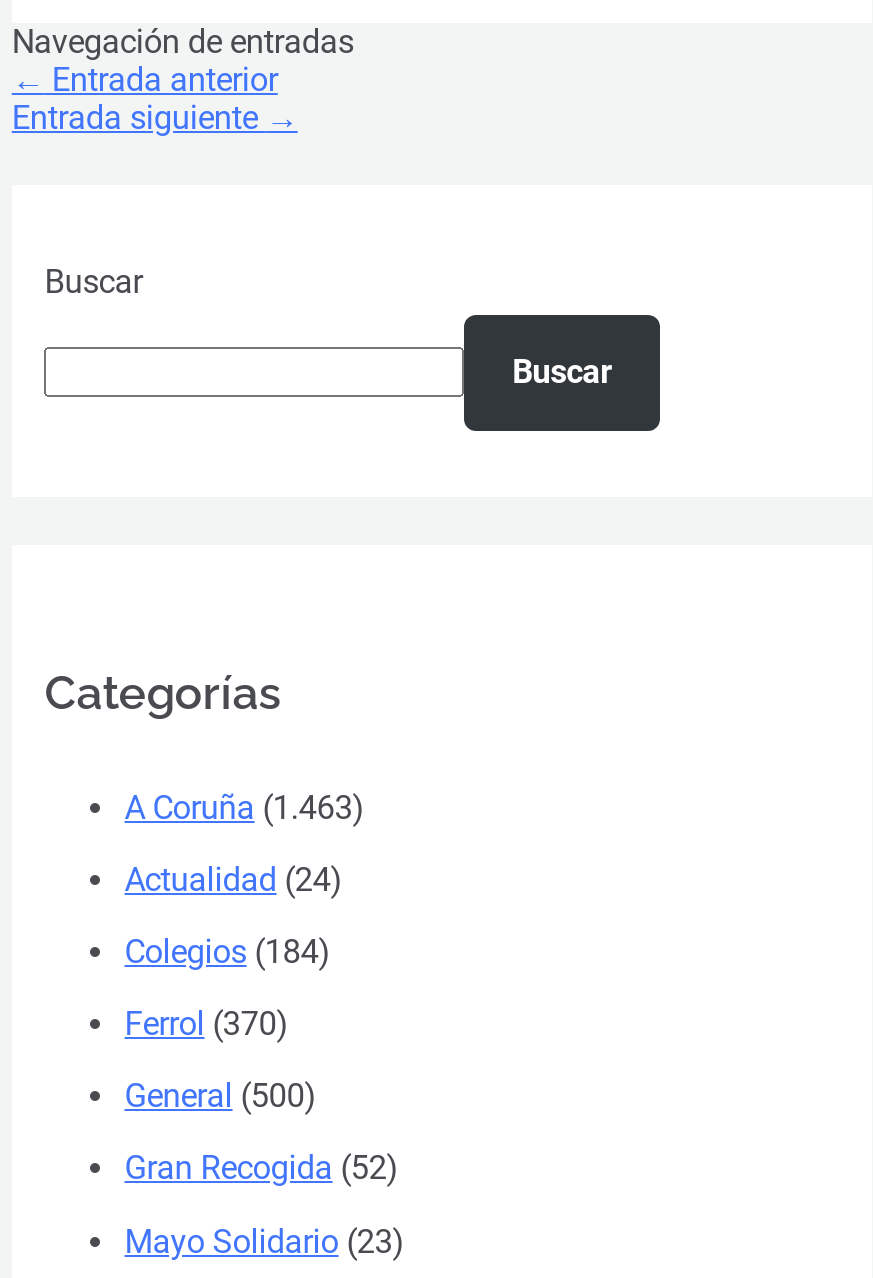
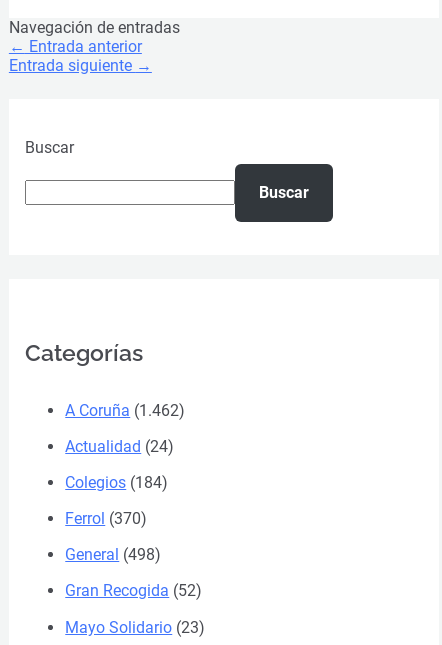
[125,789,365,827] A Coruña (1.463) -> [65,401,185,420] A Coruña (1.462)
[125,1078,317,1116] General (500) -> [65,545,161,564] General (498)

